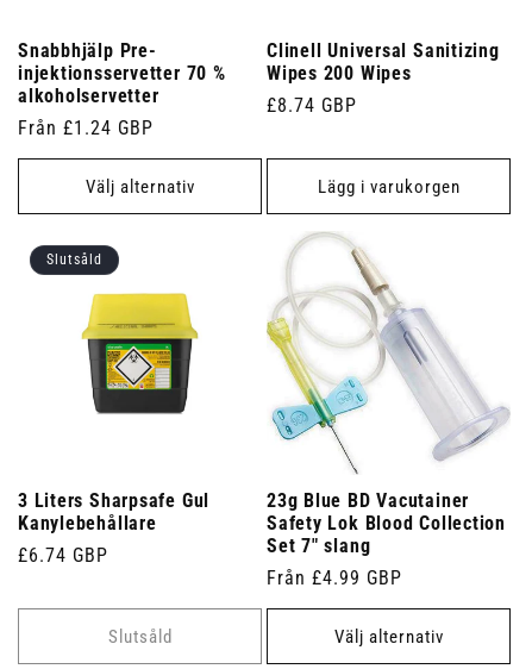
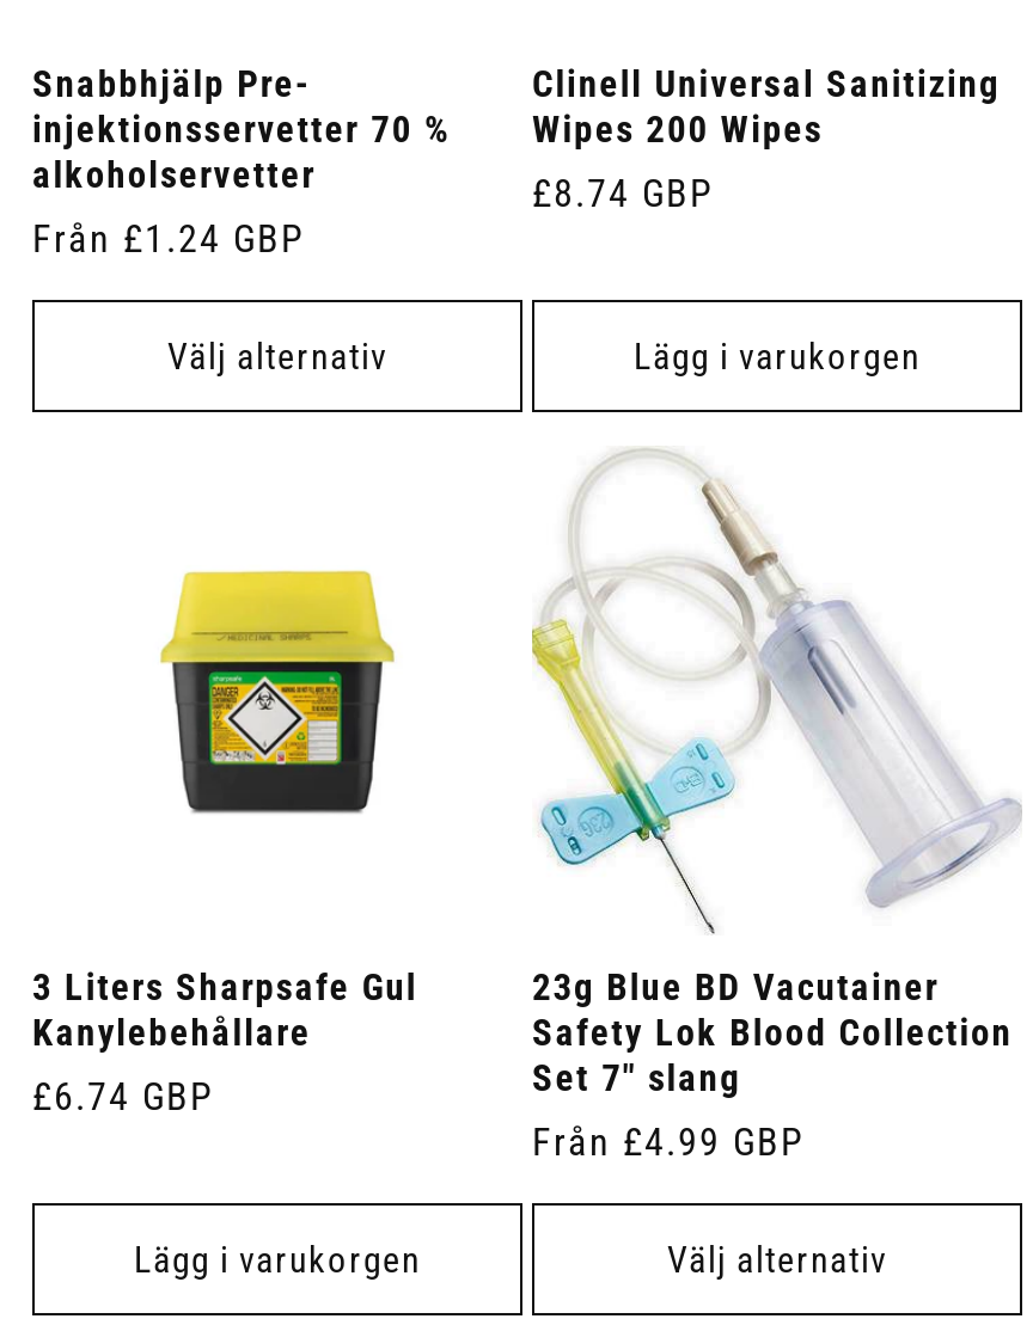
[46,251,102,268] Slutsåld -> none
[108,626,172,647] Slutsåld -> [134,1238,421,1281] Lägg i varukorgen

